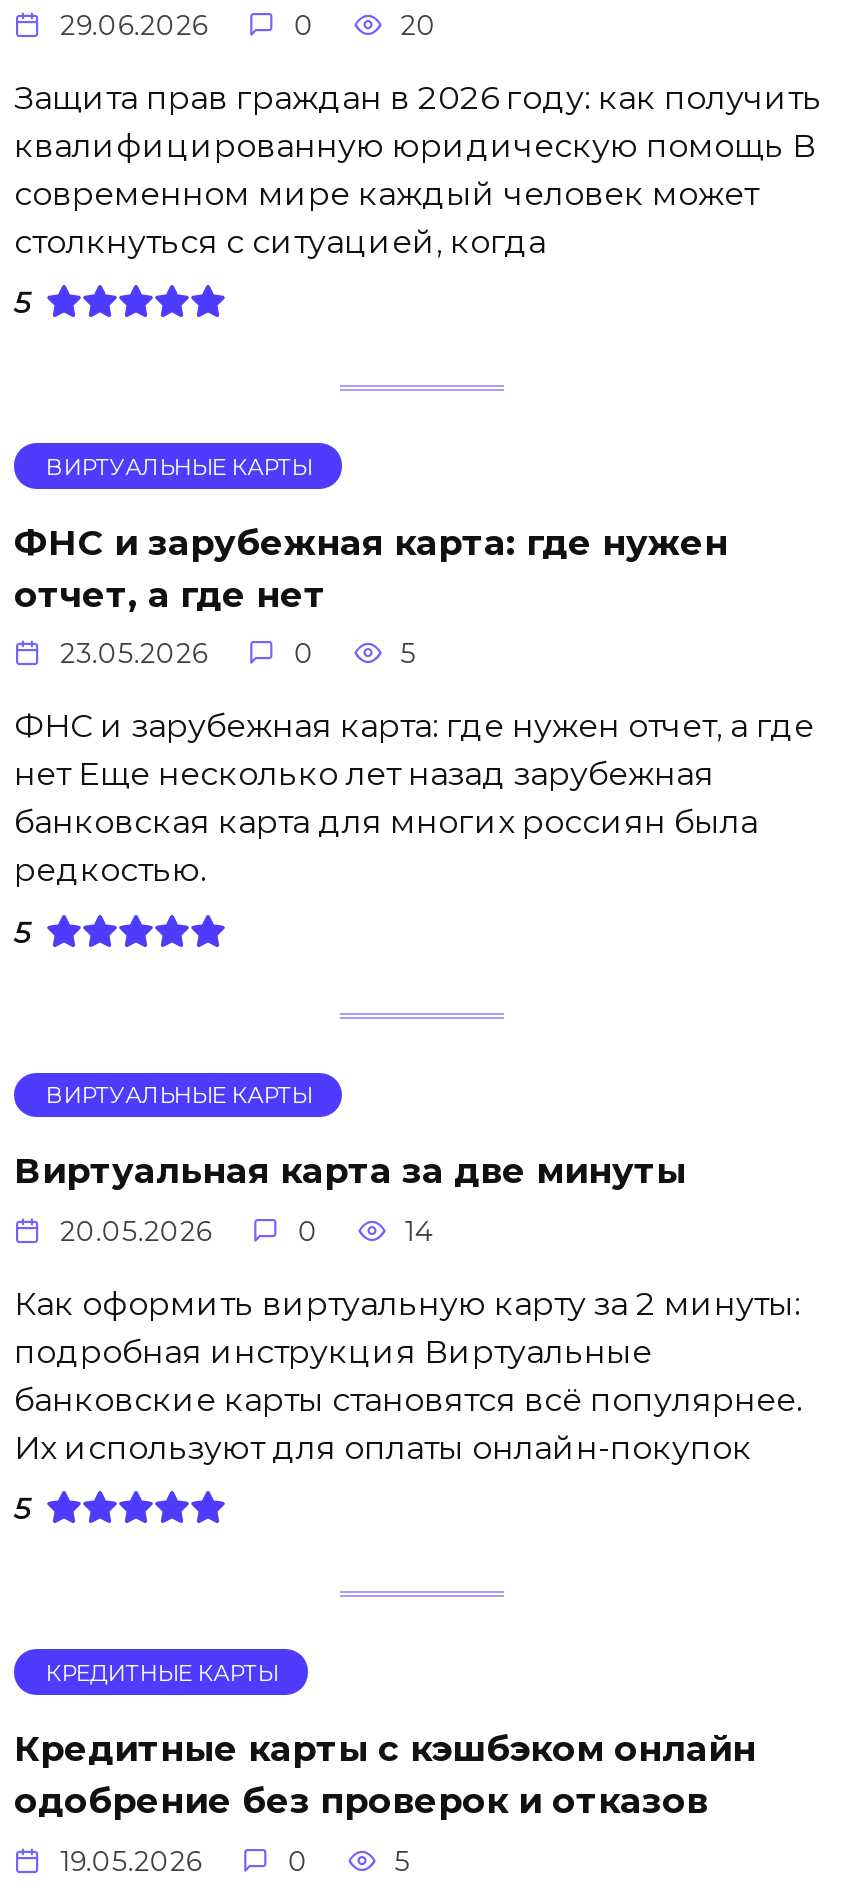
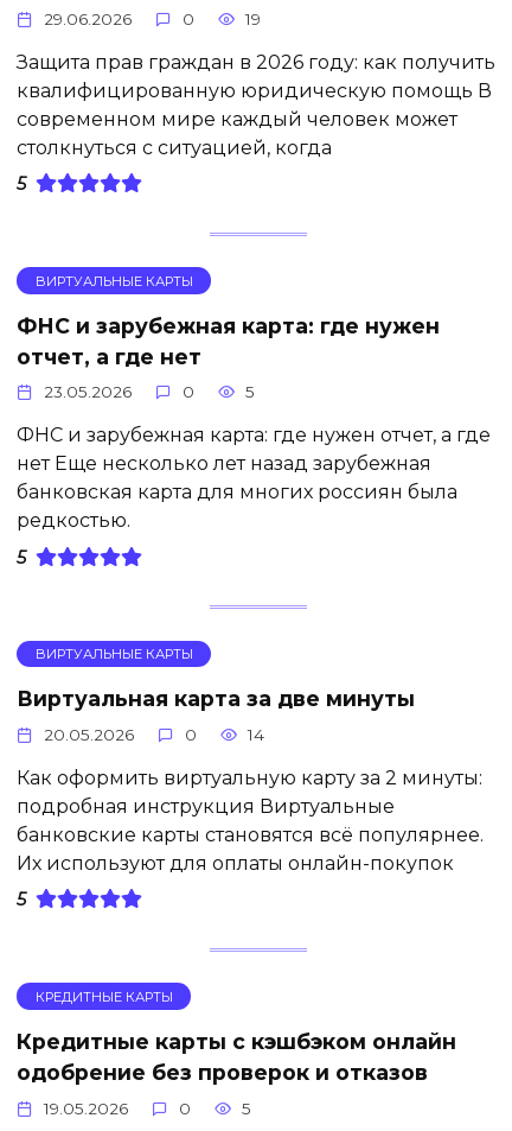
[401,9,437,41] 20 -> [246,9,261,28] 19

